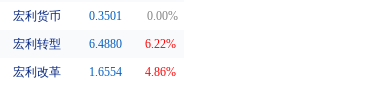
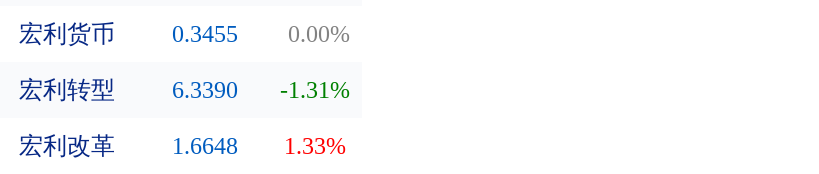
[89,9,178,23] 0.3501 0.00% -> [172,20,350,48] 0.3455 0.00%
[89,37,122,51] 6.4880 -> [172,76,238,104] 6.3390
[145,37,176,51] 6.22% -> [280,76,350,104] -1.31%
[89,65,122,79] 1.6554 -> [172,132,238,160] 1.6648
[145,65,176,79] 4.86% -> [284,132,346,160] 1.33%

